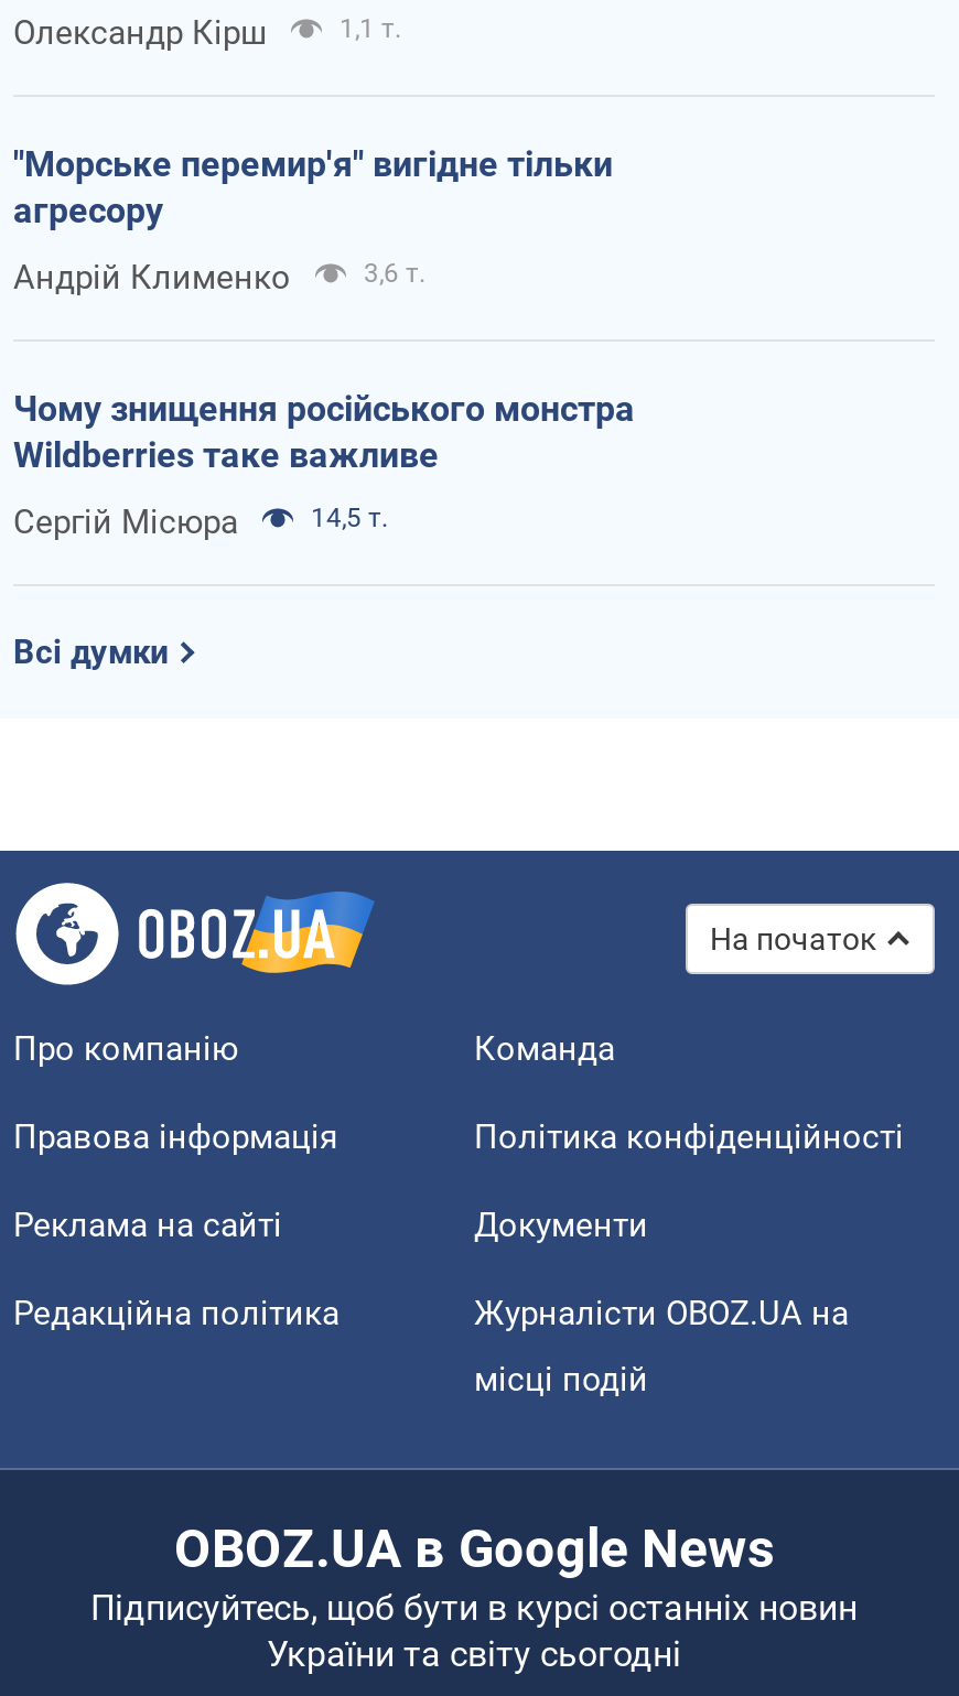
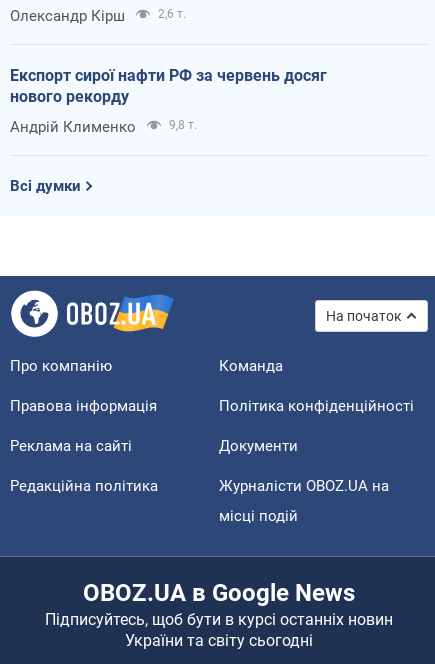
[340,13,401,43] 1,1 т. -> [158,7,186,21] 2,6 т.
[13,143,613,231] "Морське перемир'я" вигідне тільки | агресору -> [10,66,327,106] Експорт сирої нафти РФ за червень досяг | нового рекорду
[13,257,635,542] 3,6 т. | Чому знищення російського монстра | Wildberries таке важливе | Сергій Місюра | 14,5 т. -> [169,118,197,132] 9,8 т.

